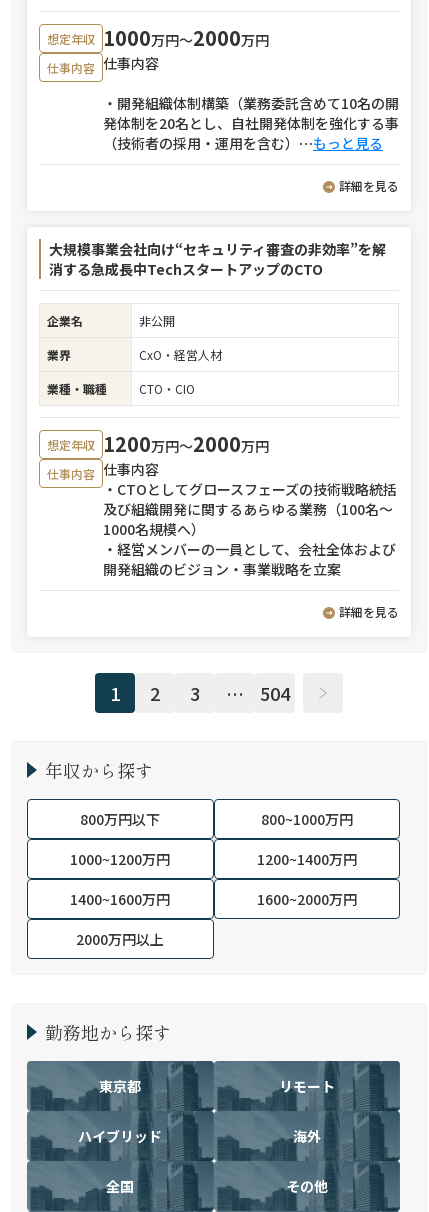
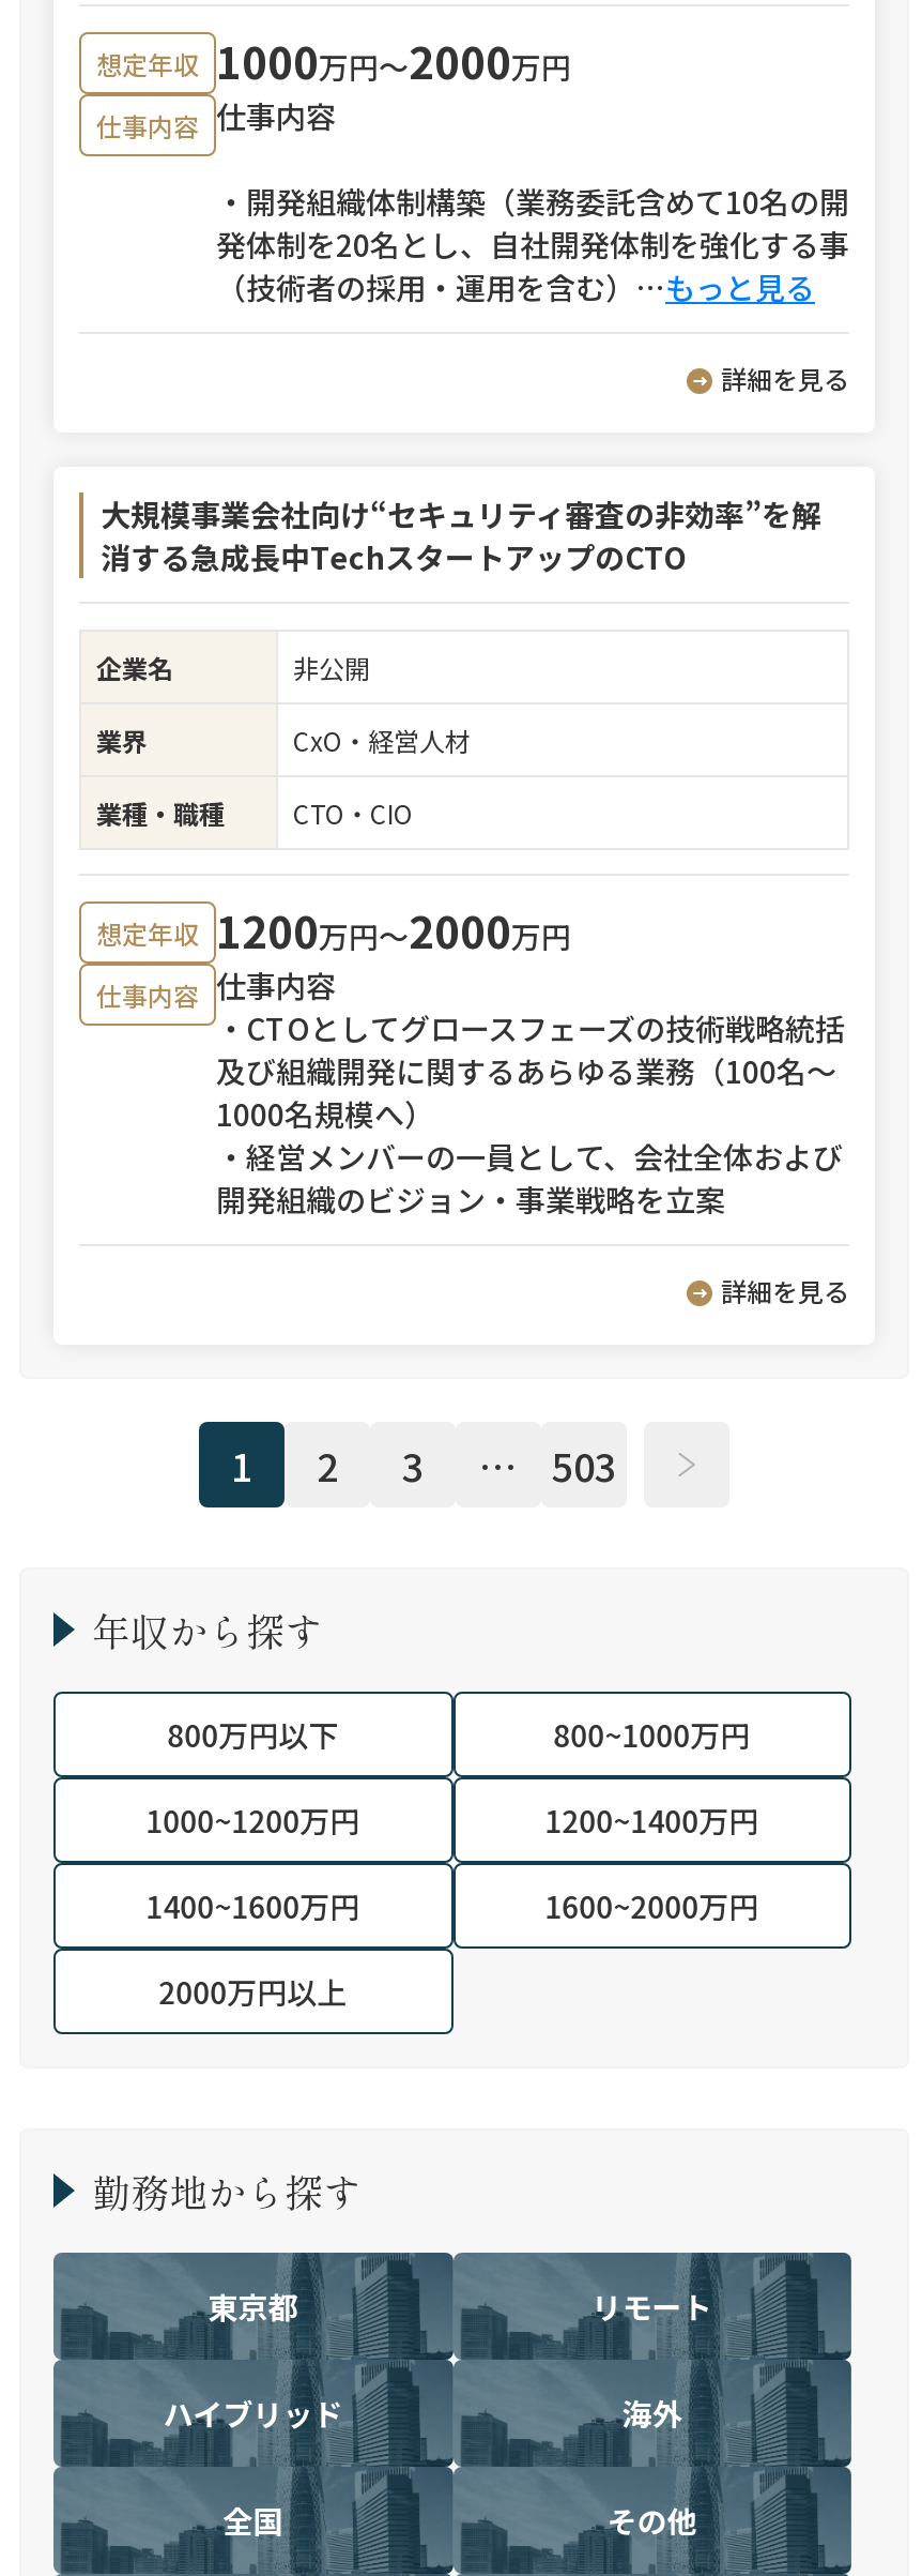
[260,679,290,705] 504 -> [552,1436,616,1491] 503

